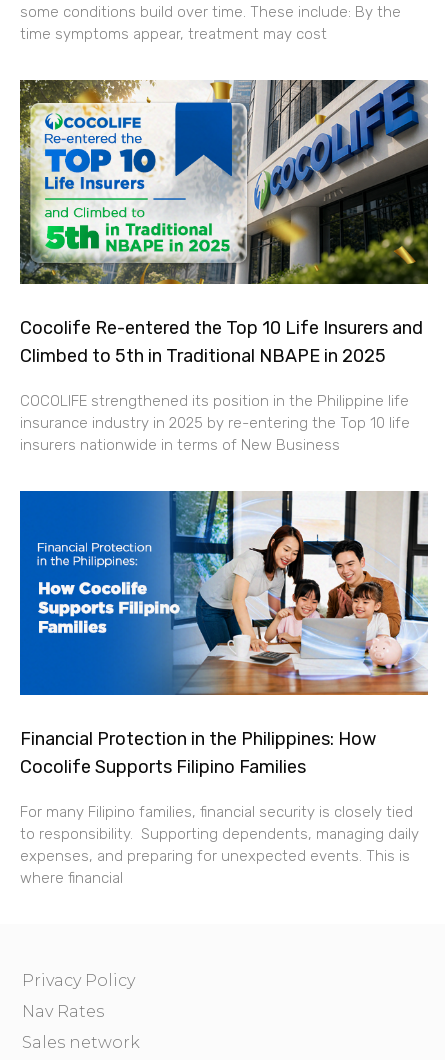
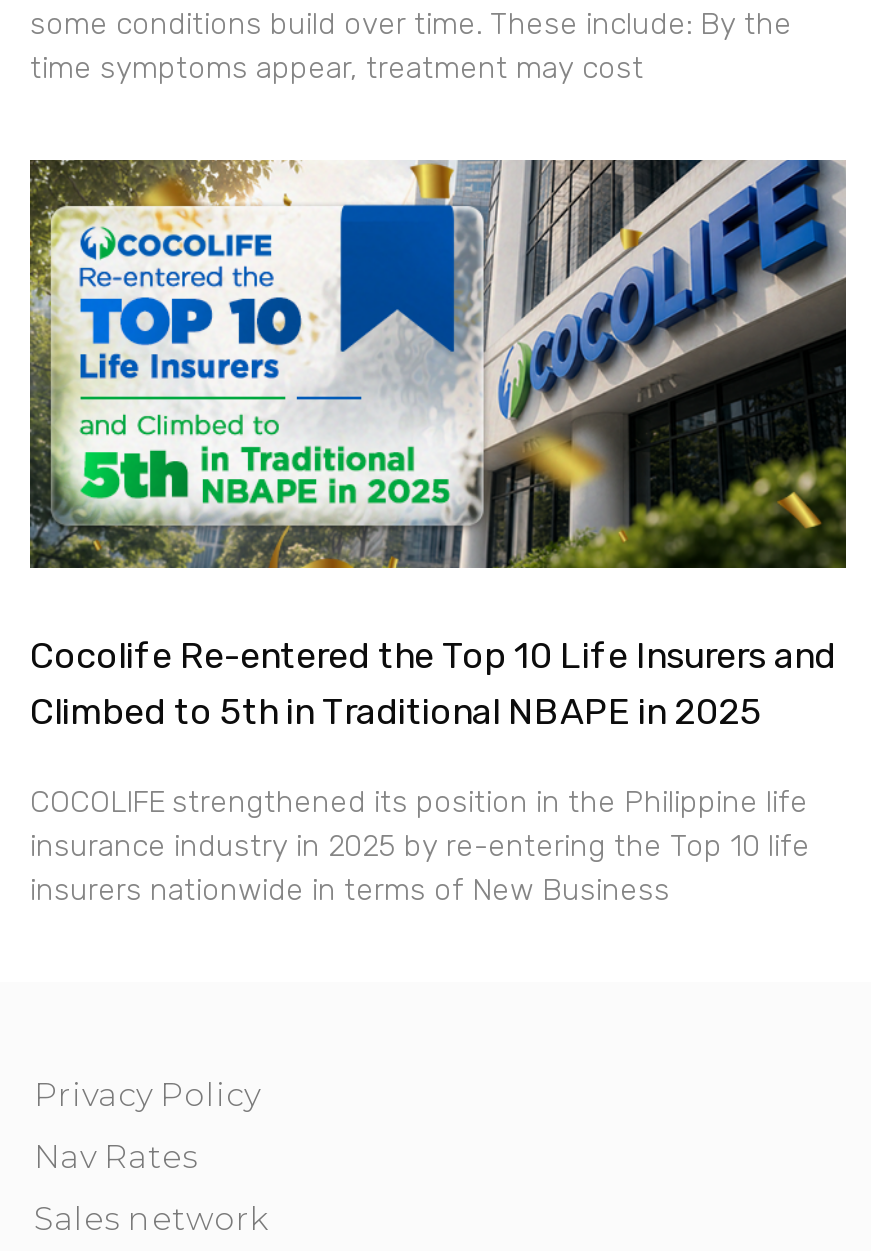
[19,490,429,887] [image] | Financial Protection in the Philippines: How | Cocolife Supports Filipino Families | For many Filipino families, financial security is closely tied | to responsibility. Supporting dependents, managing daily | expenses, and preparing for unexpected events. This is | where financial -> none

